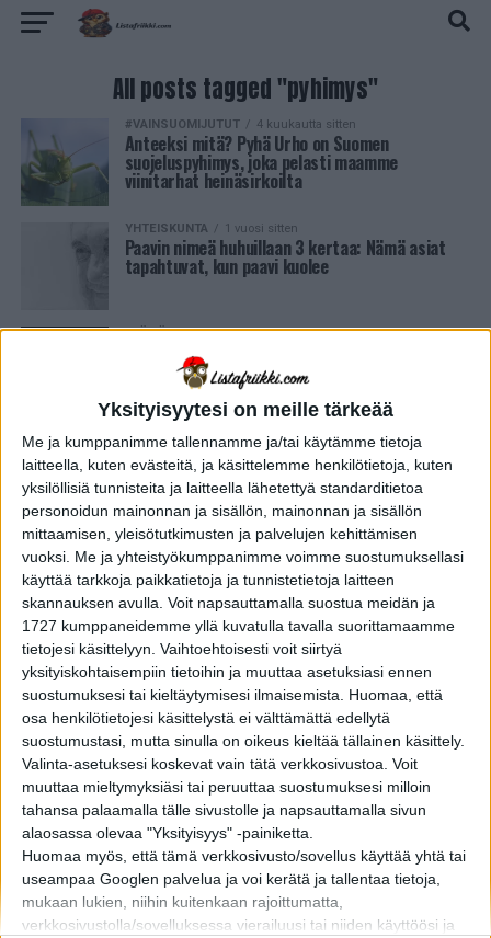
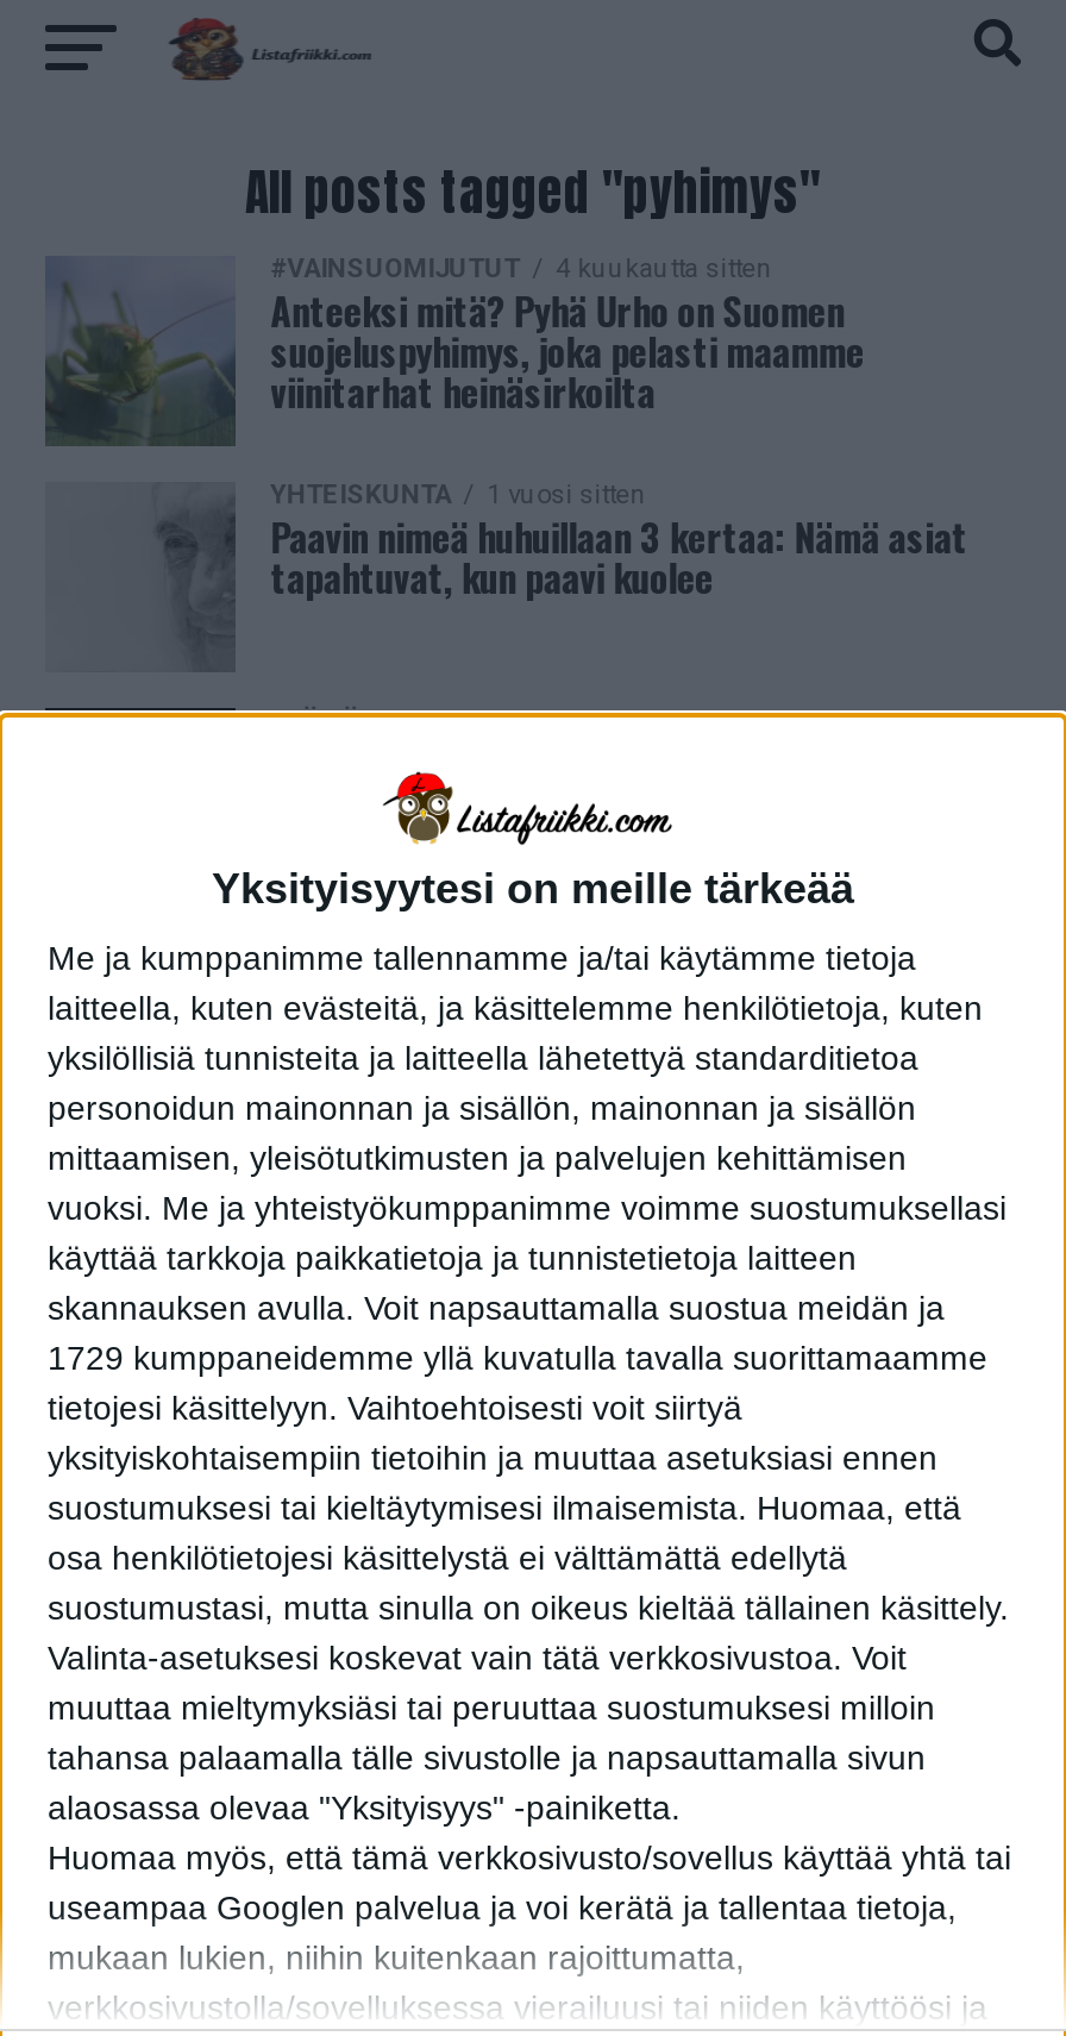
[22,617,455,634] 1727 kumppaneidemme yllä kuvatulla tavalla suorittamaamme -> [48,1339,987,1377] 1729 kumppaneidemme yllä kuvatulla tavalla suorittamaamme

